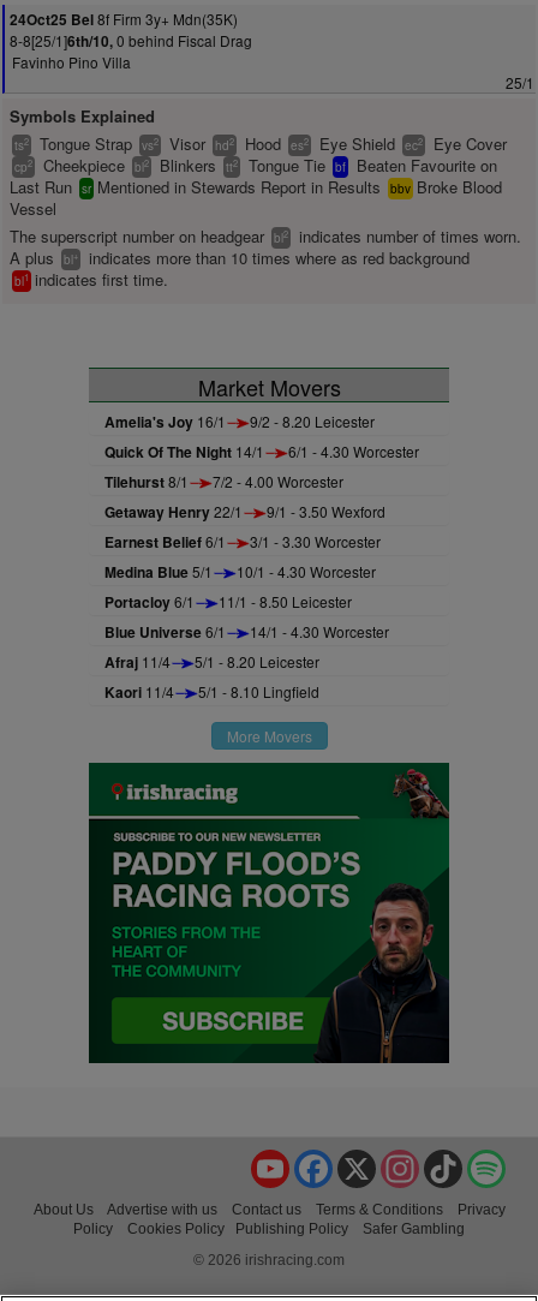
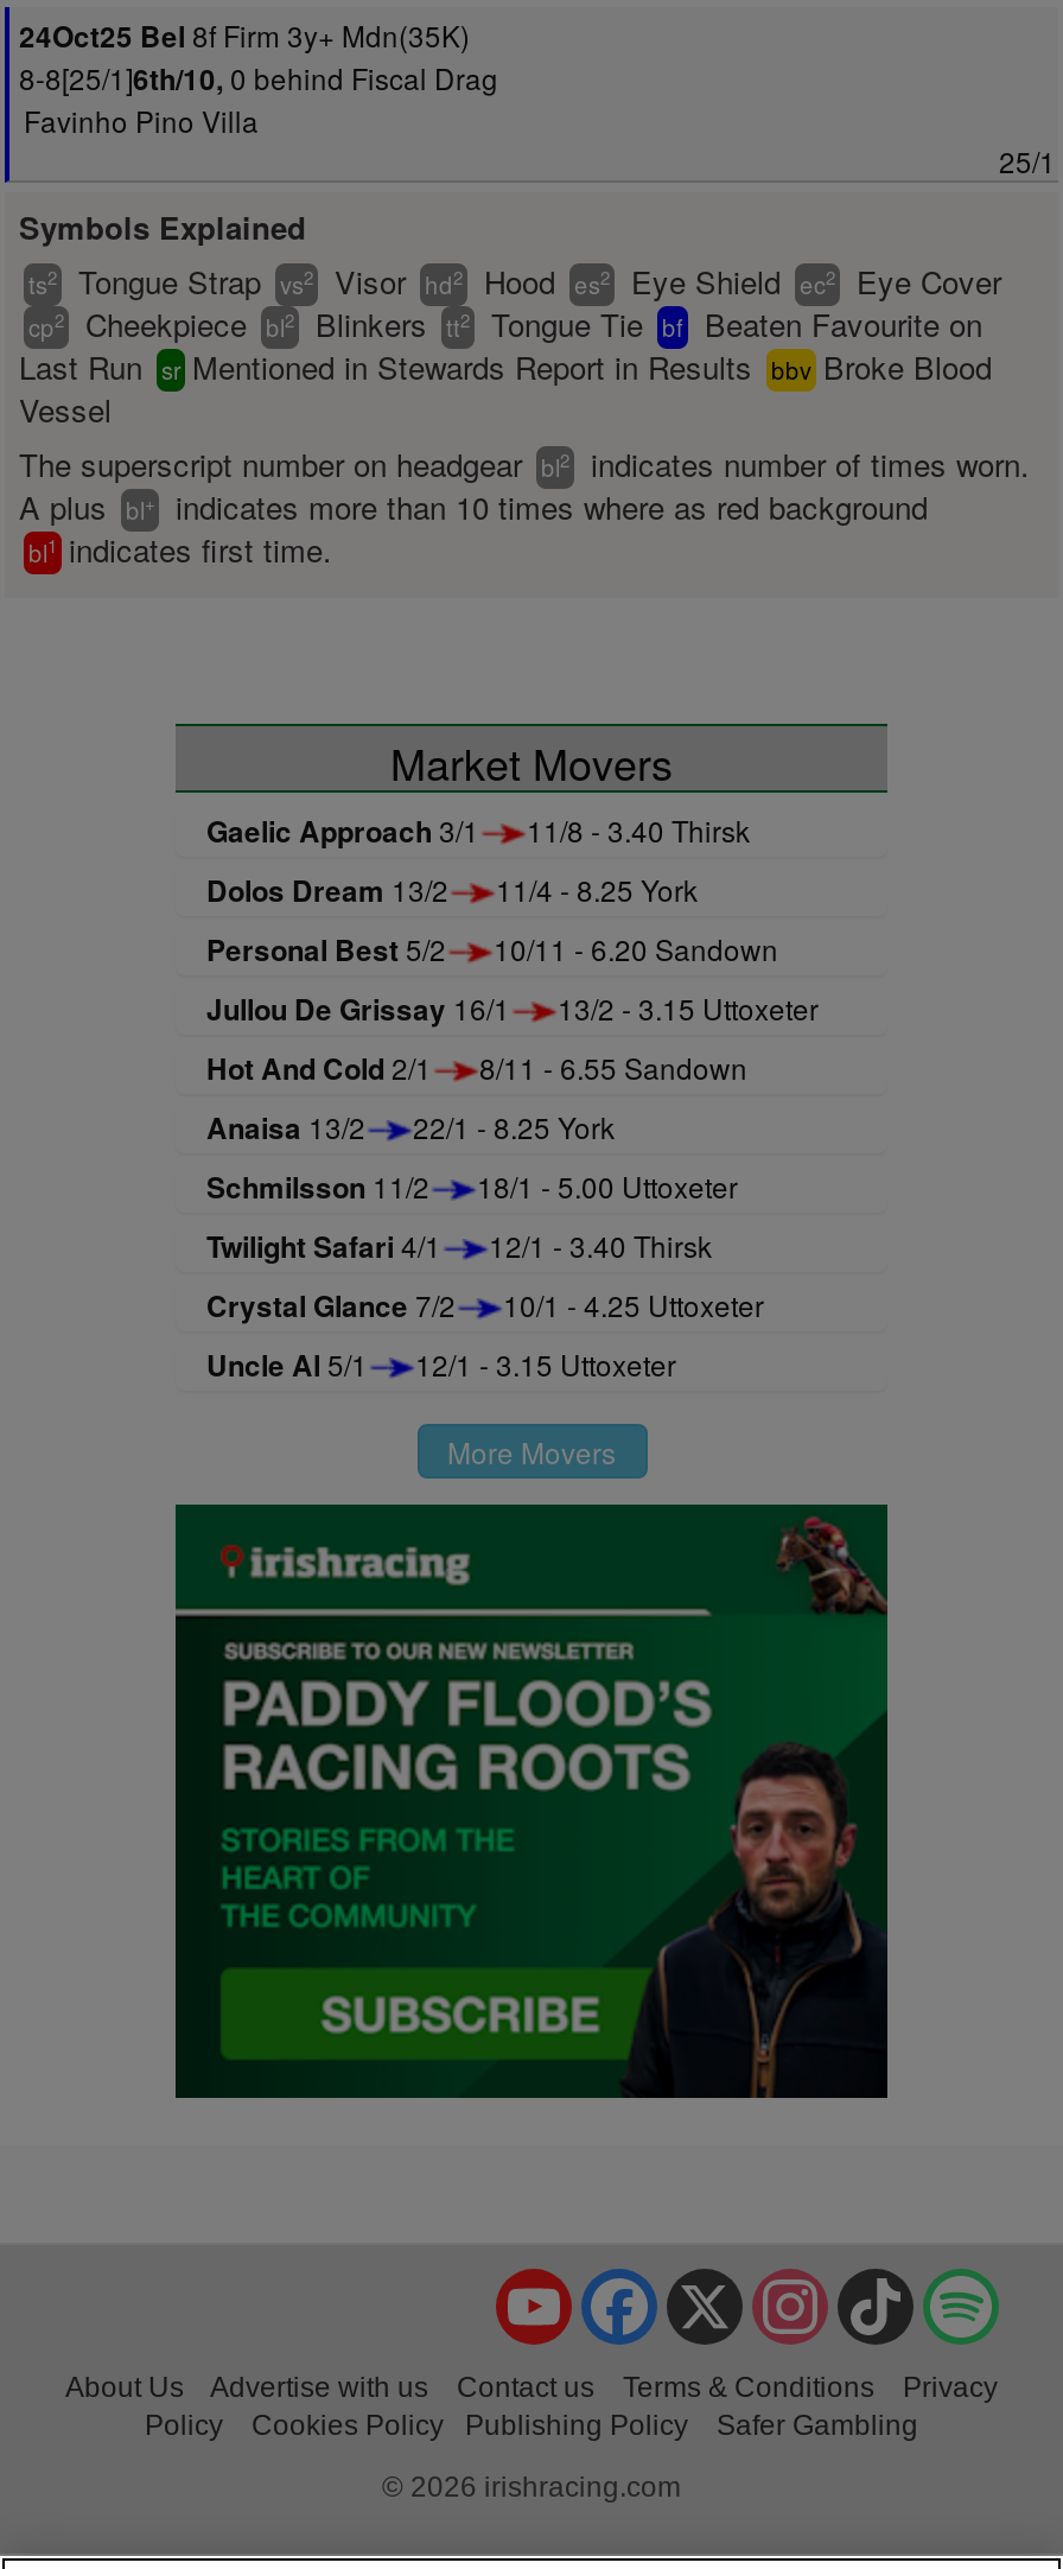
[104,411,419,703] Amelia's Joy 16/1 | 9/2 - 8.20 Leicester | Quick Of The Night 14/1 | 6/1 - 4.30 Worcester | Tilehurst 8/1 | 7/2 - 4.00 Worcester | Getaway Henry 22/1 | 9/1 - 3.50 Wexford | Earnest Belief 6/1 | 3/1 - 3.30 Worcester | Medina Blue 5/1 | 10/1 - 4.30 Worcester | Portacloy 6/1 | 11/1 - 8.50 Leicester | Blue Universe 6/1 | 14/1 - 4.30 Worcester | Afraj 11/4 | 5/1 - 8.20 Leicester | Kaori 11/4 | 5/1 - 8.10 Lingfield -> [206,809,819,1386] Gaelic Approach 3/1 | 11/8 - 3.40 Thirsk | Dolos Dream 13/2 | 11/4 - 8.25 York | Personal Best 5/2 | 10/11 - 6.20 Sandown | Jullou De Grissay 16/1 | 13/2 - 3.15 Uttoxeter | Hot And Cold 2/1 | 8/11 - 6.55 Sandown | Anaisa 13/2 | 22/1 - 8.25 York | Schmilsson 11/2 | 18/1 - 5.00 Uttoxeter | Twilight Safari 4/1 | 12/1 - 3.40 Thirsk | Crystal Glance 7/2 | 10/1 - 4.25 Uttoxeter | Uncle Al 5/1 | 12/1 - 3.15 Uttoxeter

